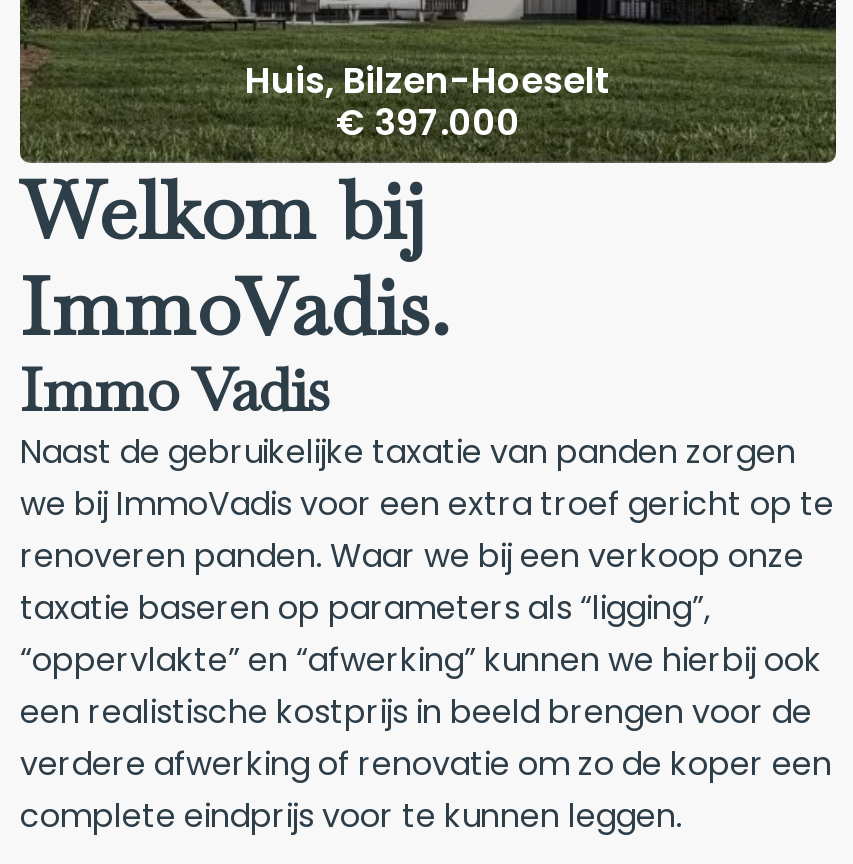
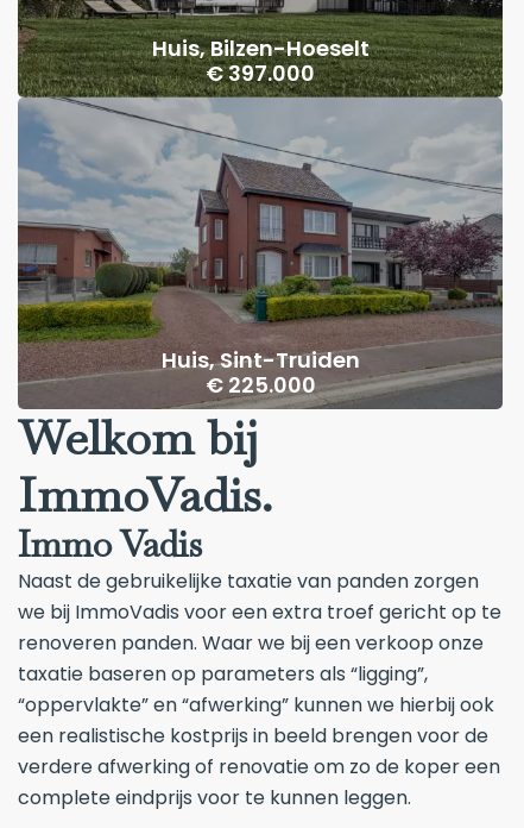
none -> [17,94,504,409] [image] | Huis, Sint-Truiden | € 225.000

